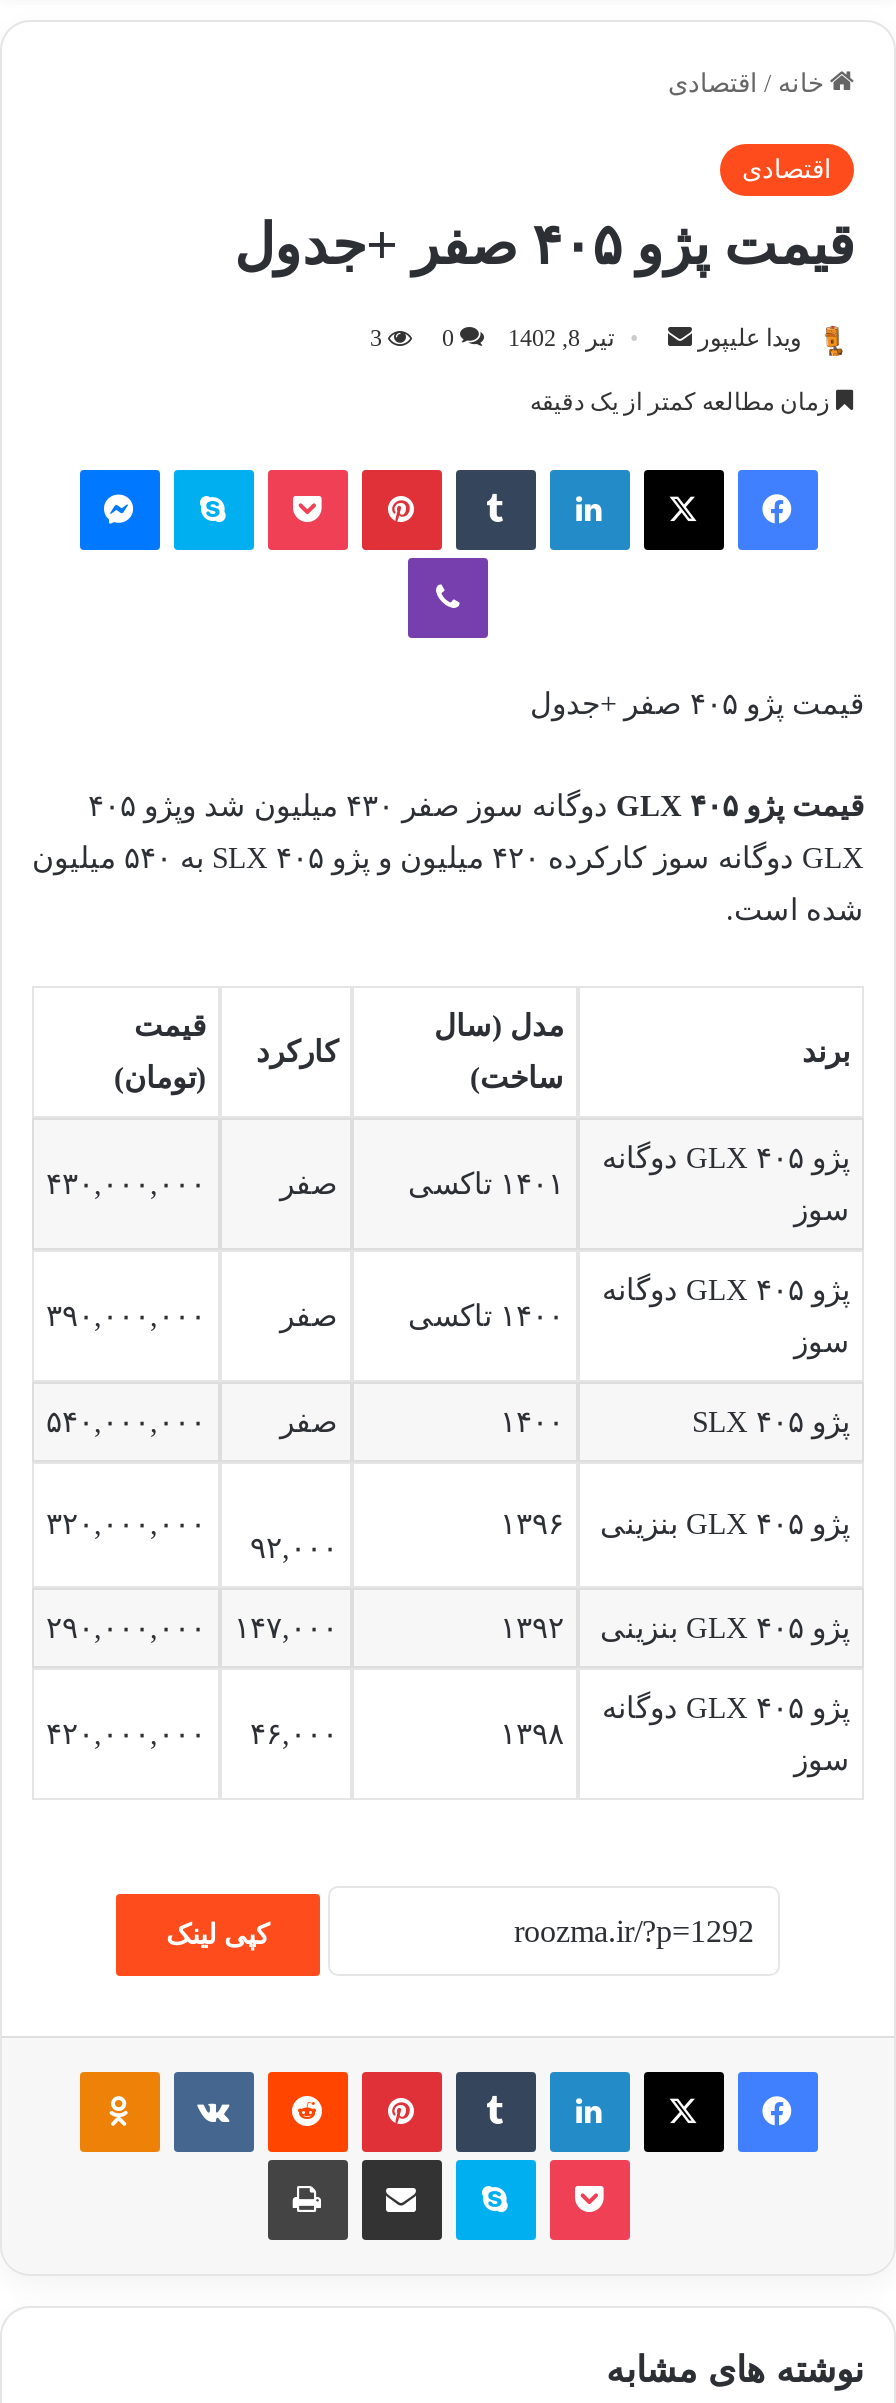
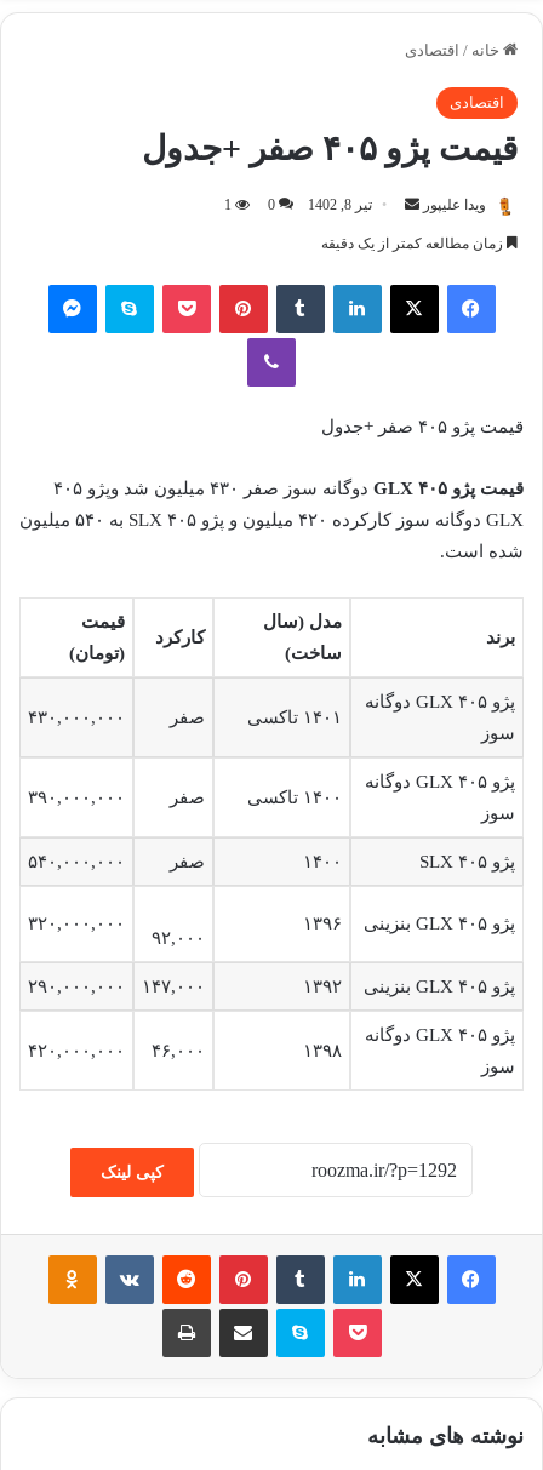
[370,324,382,352] 3 -> [224,196,232,213] 1

